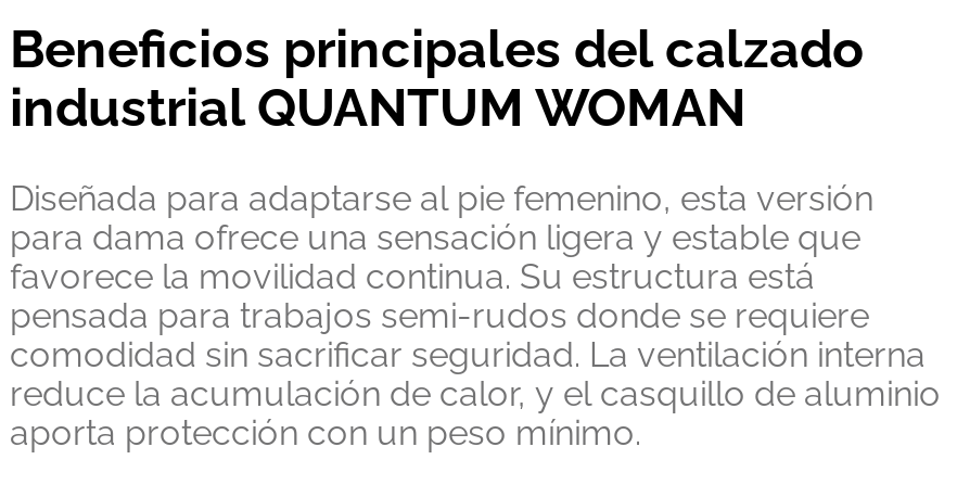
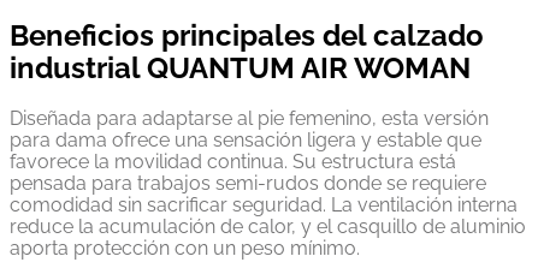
[10,76,745,139] industrial QUANTUM WOMAN -> [10,50,471,85] industrial QUANTUM AIR WOMAN

